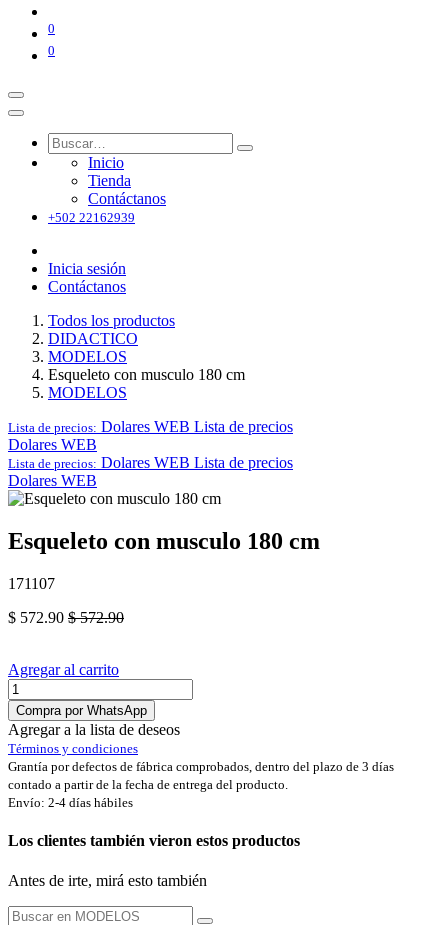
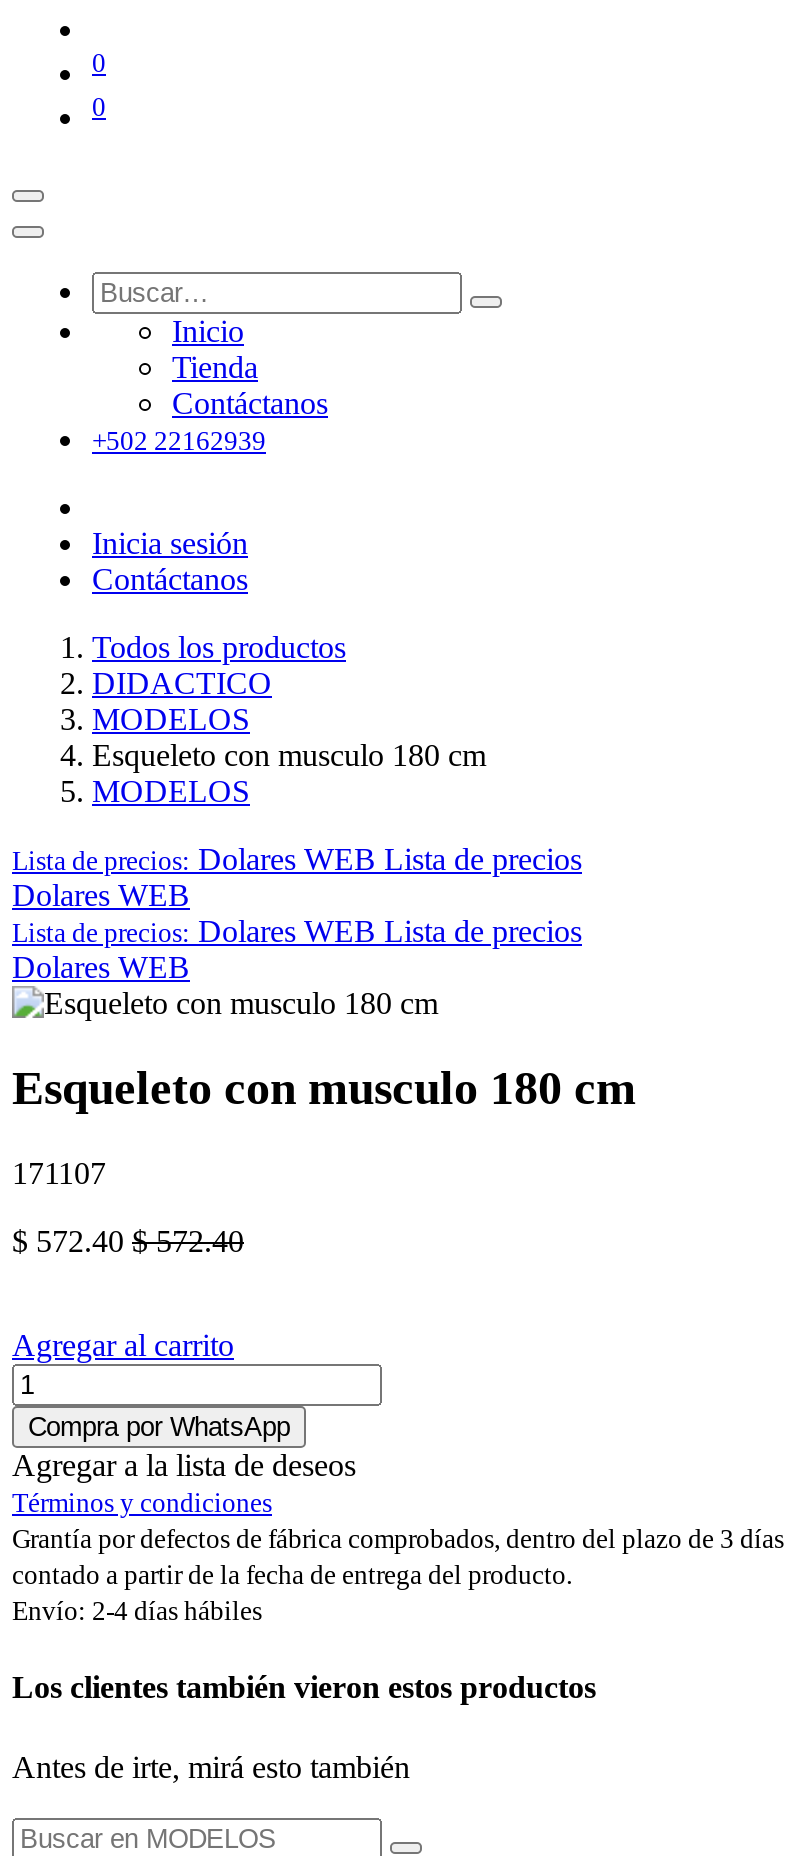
[8,609,124,626] $572.90 $572.90 -> [12,1224,244,1258] $572.40 $572.40

